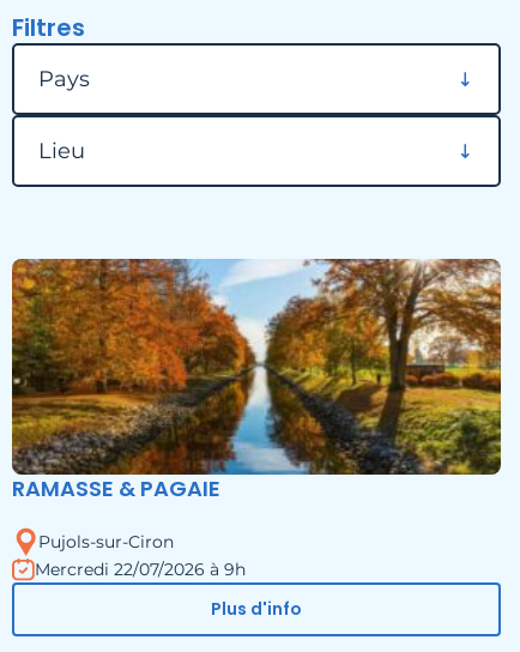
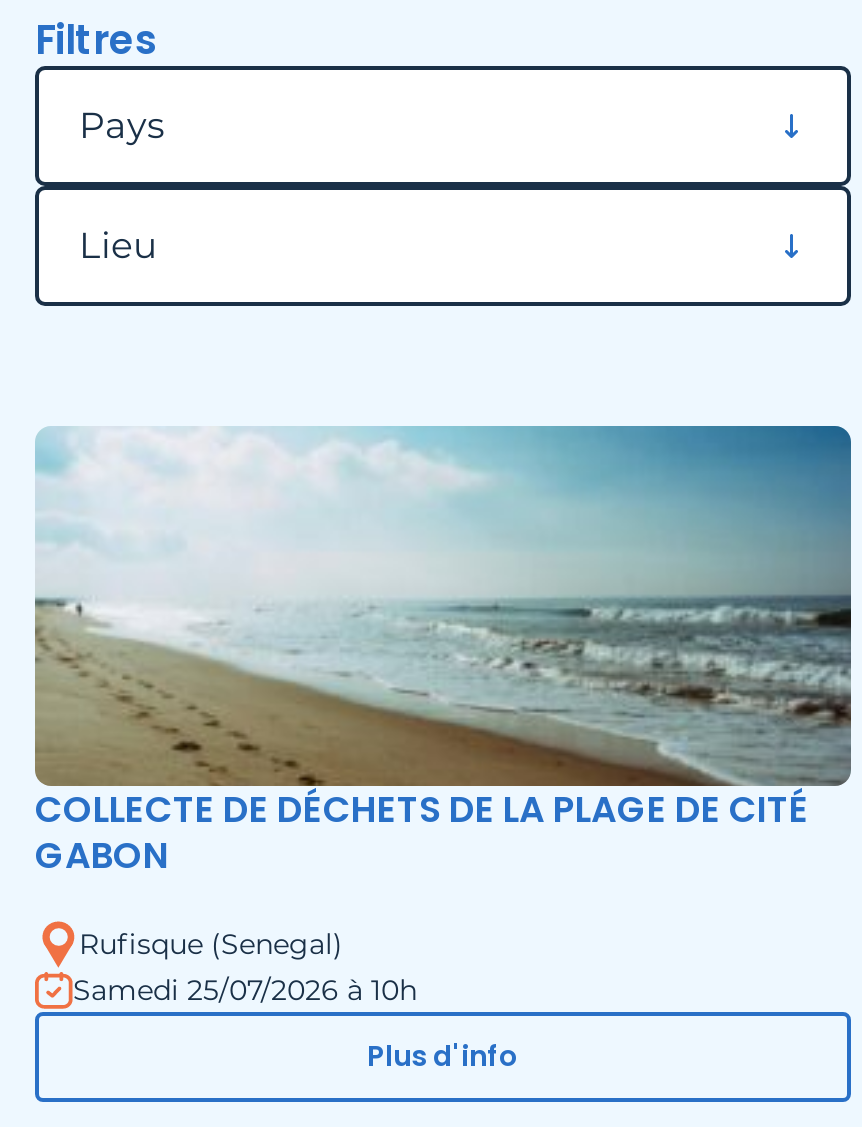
[11,258,502,504] [image] | RAMASSE & PAGAIE -> [33,424,853,881] [image] | COLLECTE DE DÉCHETS DE LA PLAGE DE CITÉ | GABON
[35,531,246,581] Pujols-sur-Ciron | Mercredi 22/07/2026 à 9h -> [73,926,417,1009] Rufisque (Senegal) | Samedi 25/07/2026 à 10h

